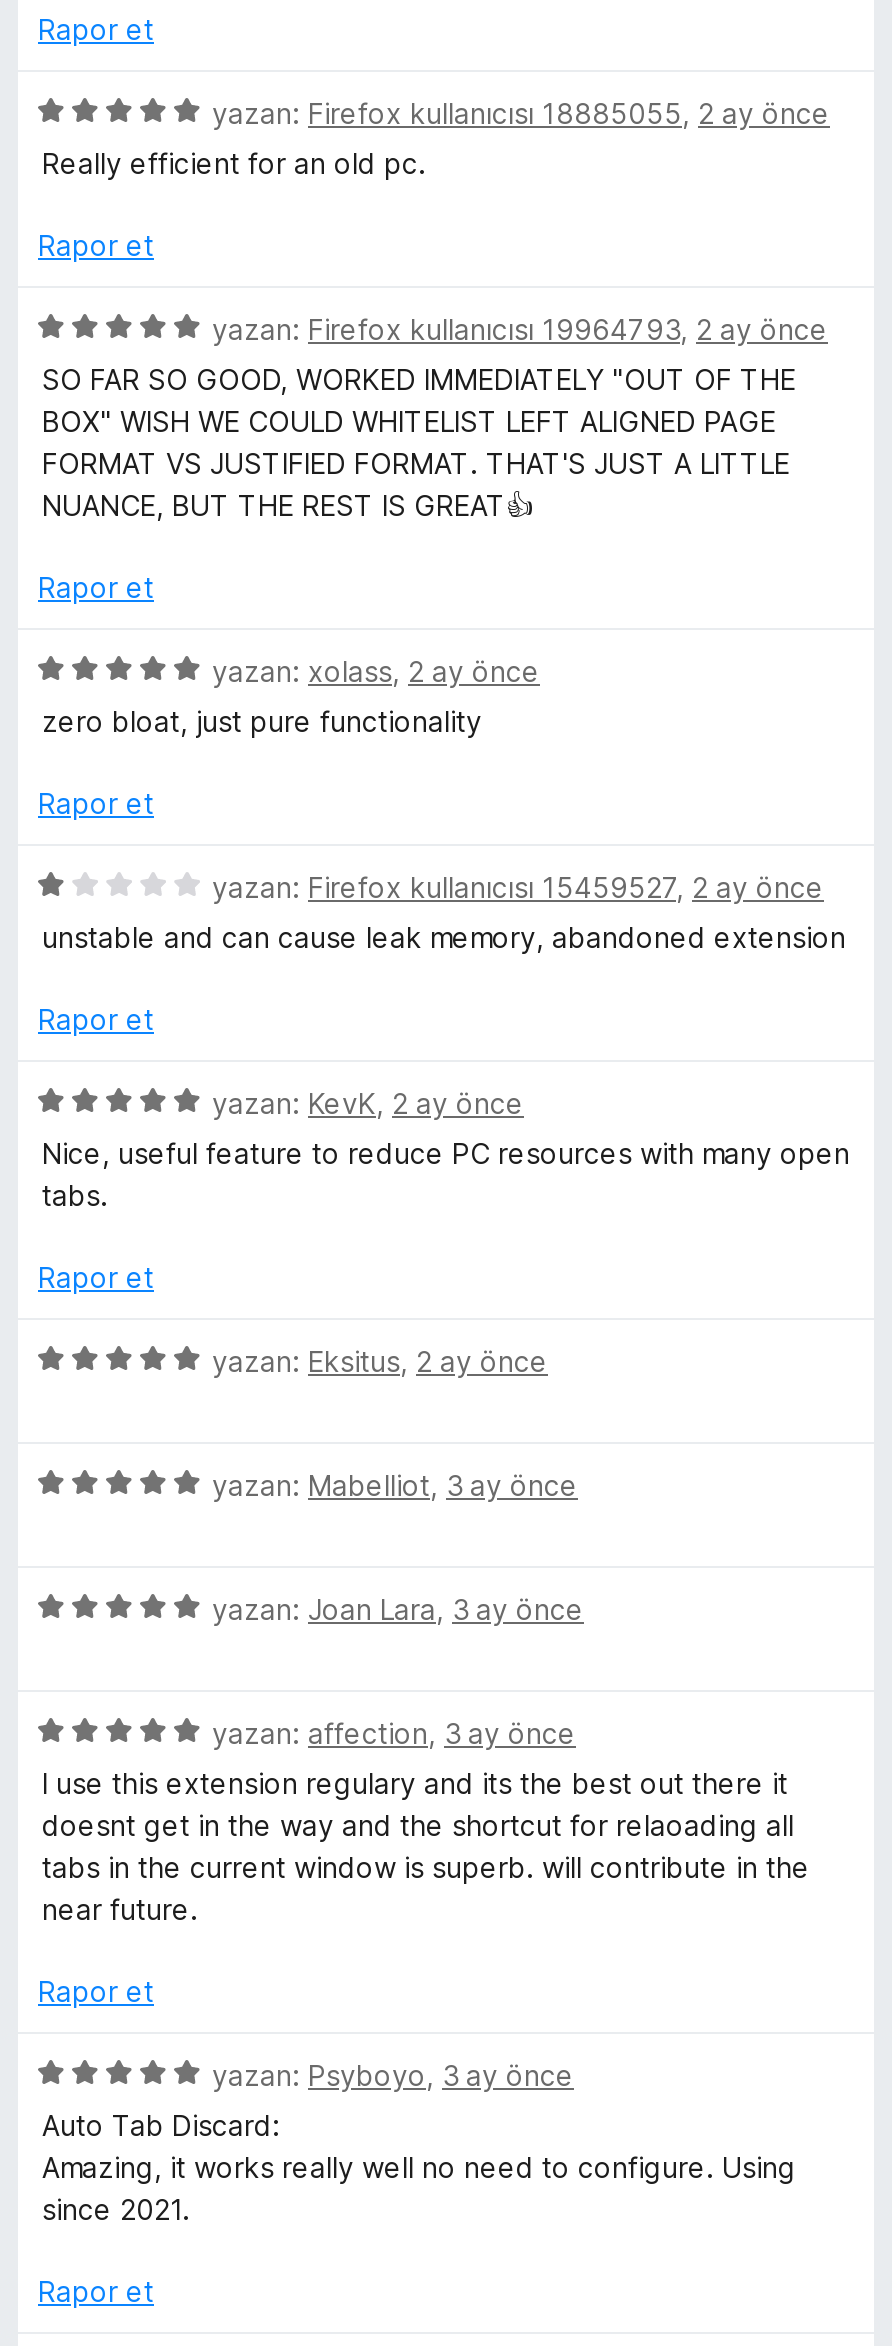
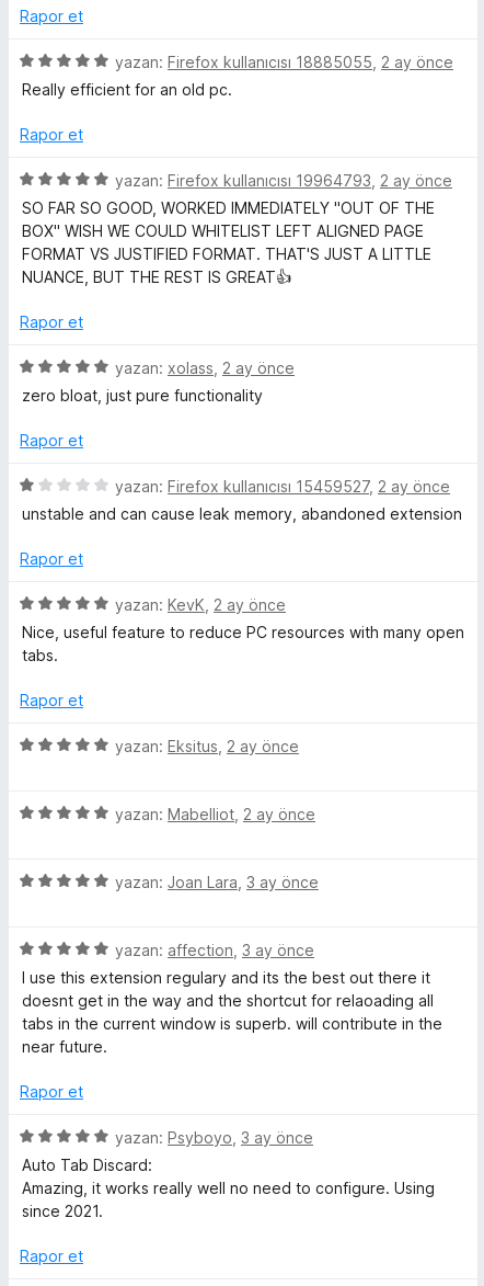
[212,1468,578,1502] yazan: Mabelliot, 3 ay önce -> [115,805,315,823] yazan: Mabelliot, 2 ay önce

